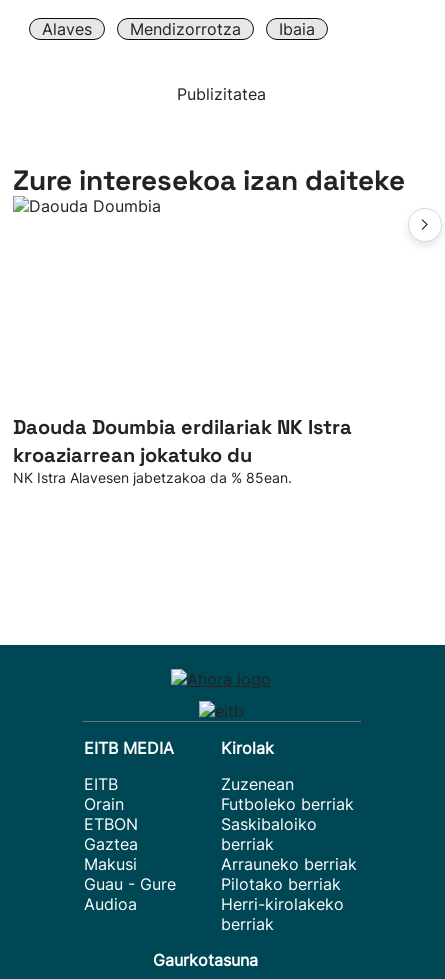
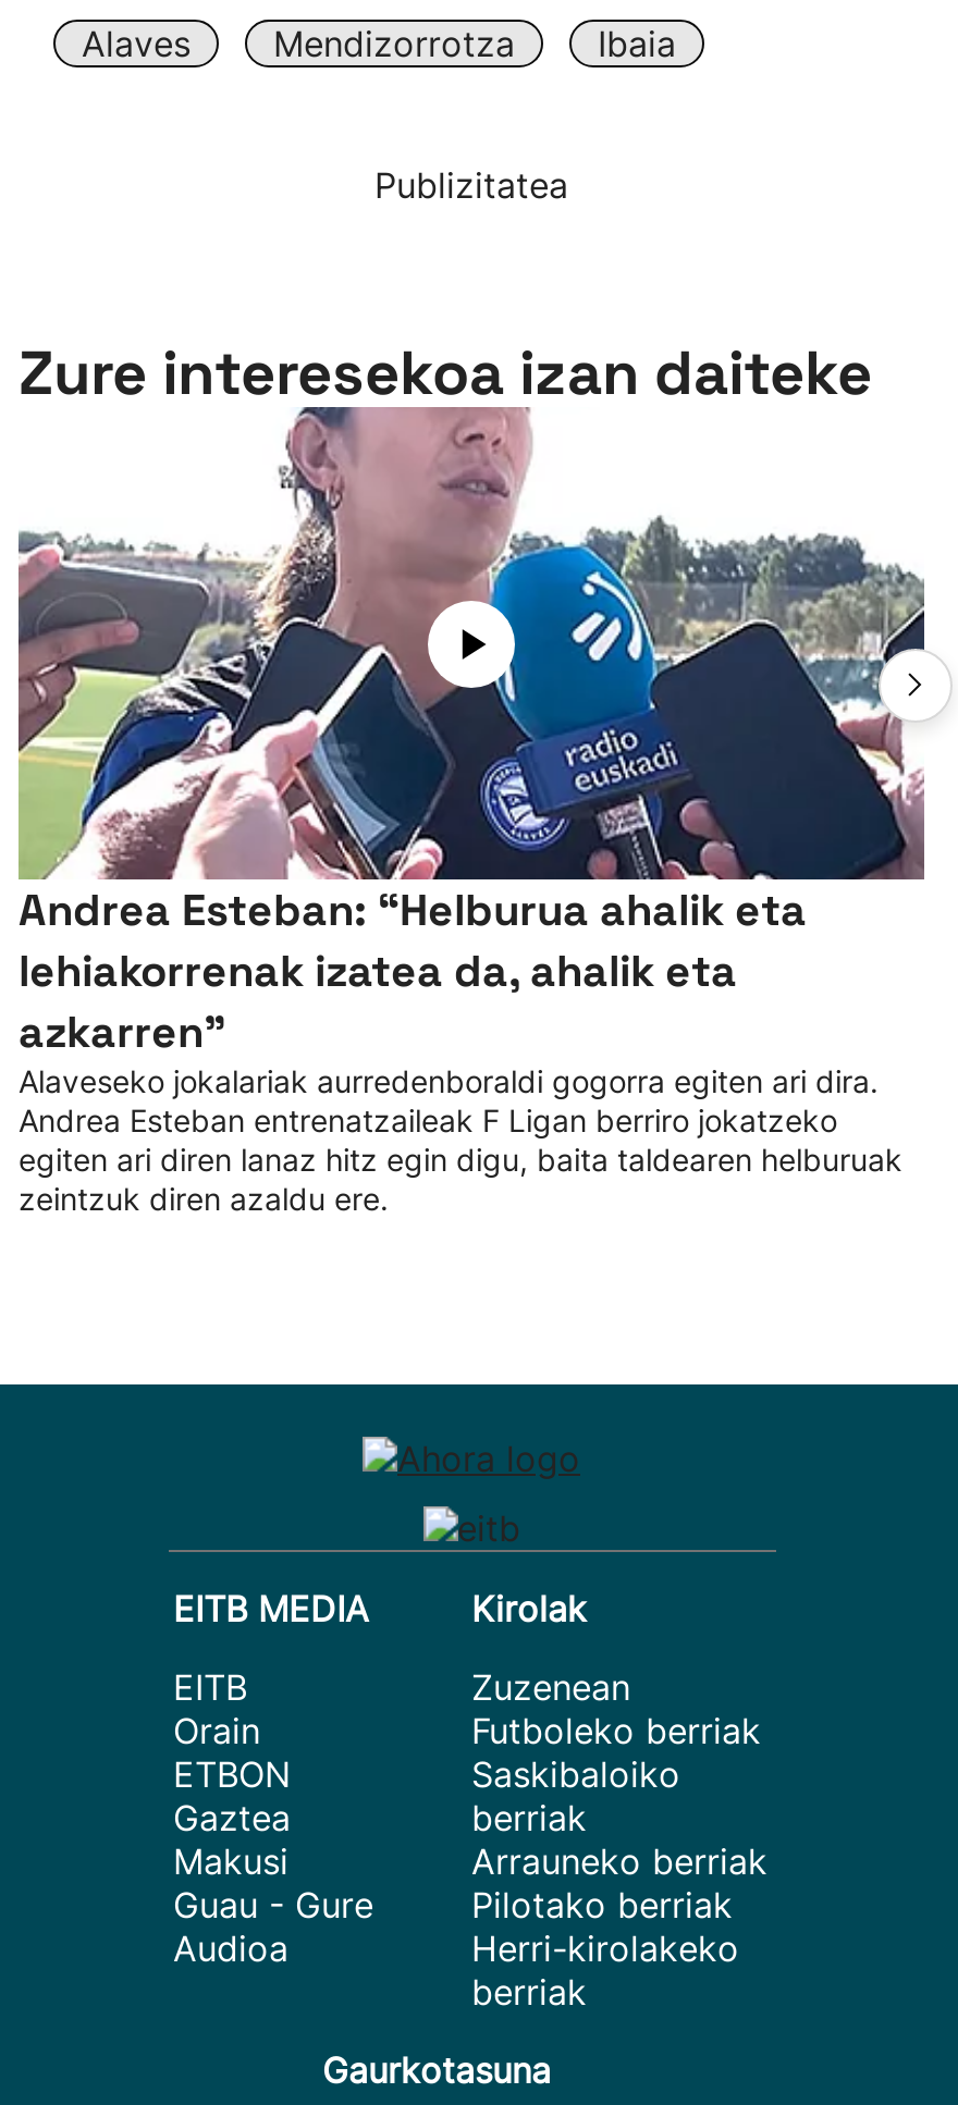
none -> [16,418,926,882] [image]
[13,414,352,486] Daouda Doumbia erdilariak NK Istra | kroaziarrean jokatuko du | NK Istra Alavesen jabetzakoa da % 85ean. -> [19,882,902,1217] Andrea Esteban: “Helburua ahalik eta | lehiakorrenak izatea da, ahalik eta | azkarren” | Alaveseko jokalariak aurredenboraldi gogorra egiten ari dira. | Andrea Esteban entrenatzaileak F Ligan berriro jokatzeko | egiten ari diren lanaz hitz egin digu, baita taldearen helburuak | zeintzuk diren azaldu ere.

